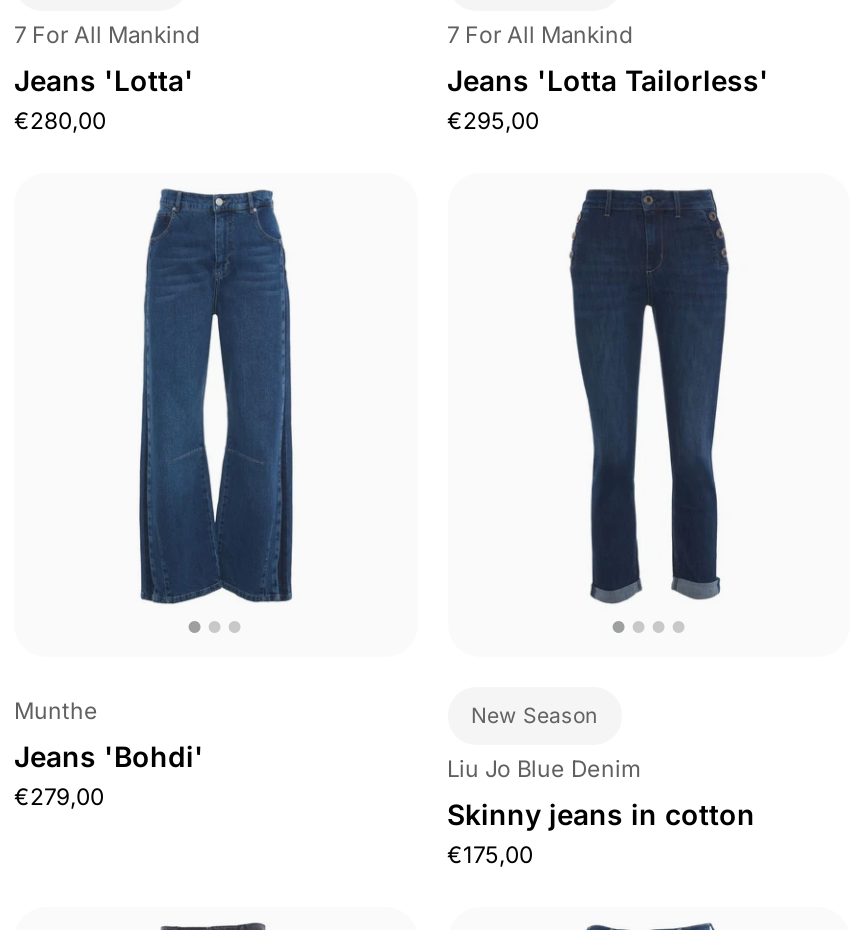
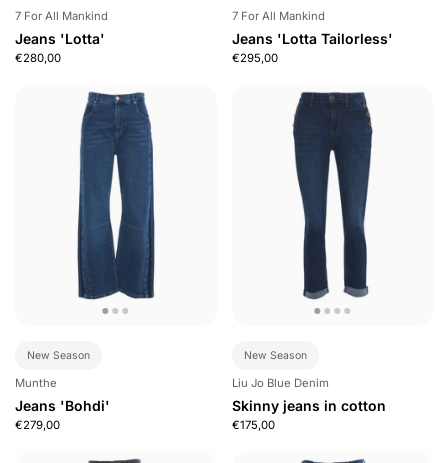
moved [14,697,204,810] -> [15,376,110,432]: Munthe | Jeans 'Bohdi' | €279,00
none -> [27,349,90,362] New Season

